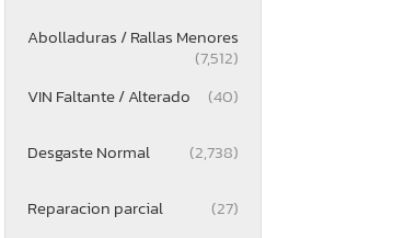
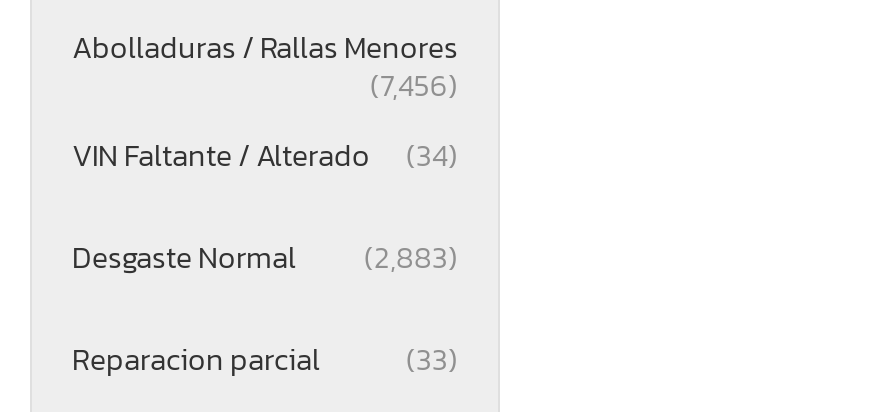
[195,44,239,70] (7,512) -> [370,61,458,107] (7,456)
[27,83,239,108] VIN Faltante / Alterado (40) -> [72,131,458,177] VIN Faltante / Alterado (34)
[27,139,239,164] Desgaste Normal (2,738) -> [72,233,458,279] Desgaste Normal (2,883)
[27,195,239,220] Reparacion parcial (27) -> [72,335,458,381] Reparacion parcial (33)

